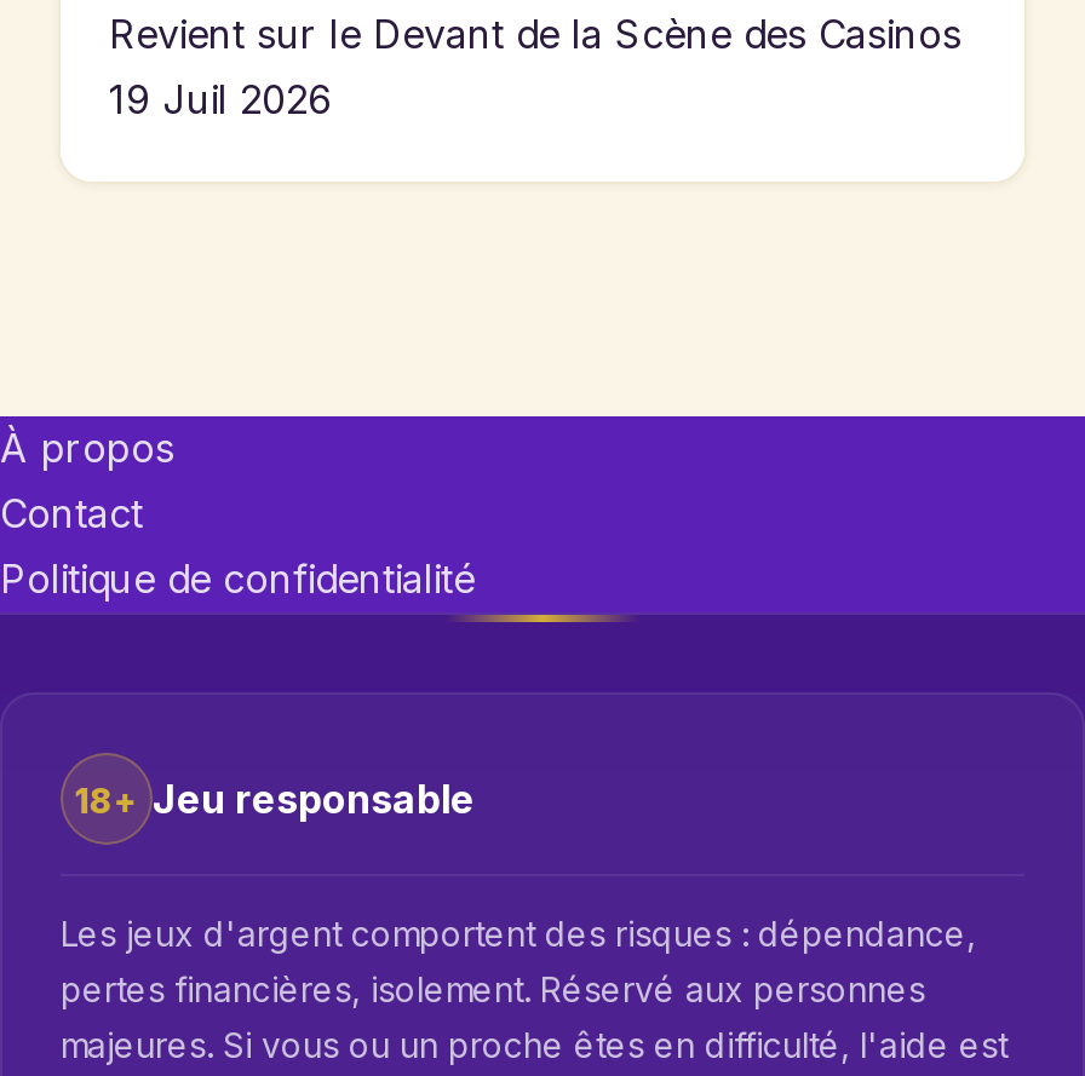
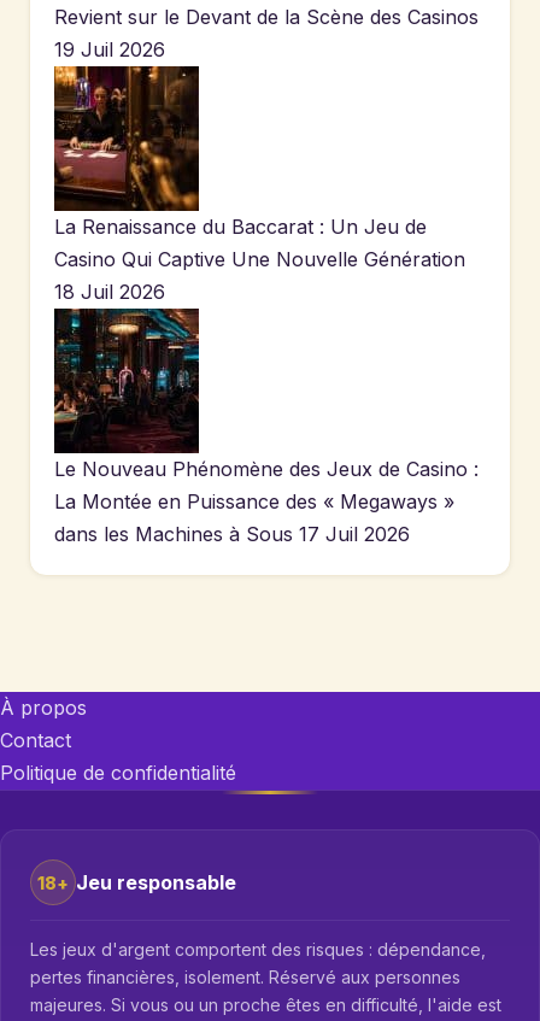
none -> [53,65,465,304] [image] | La Renaissance du Baccarat : Un Jeu de | Casino Qui Captive Une Nouvelle Génération | 18 Juil 2026
none -> [53,307,479,547] [image] | Le Nouveau Phénomène des Jeux de Casino : | La Montée en Puissance des « Megaways » | dans les Machines à Sous 17 Juil 2026

